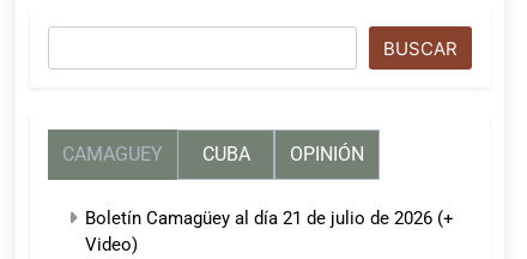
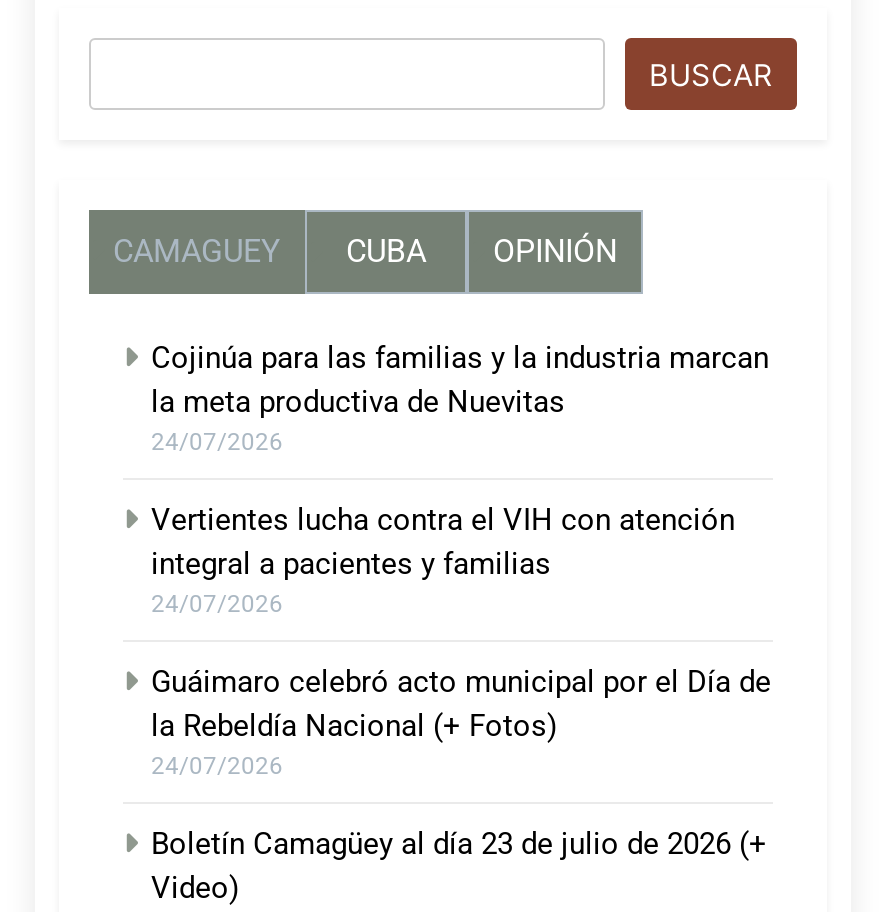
[85,208,454,230] Boletín Camagüey al día 21 de julio de 2026 (+ -> [151,341,771,863] Cojinúa para las familias y la industria marcan | la meta productiva de Nuevitas | 24/07/2026 | Vertientes lucha contra el VIH con atención | integral a pacientes y familias | 24/07/2026 | Guáimaro celebró acto municipal por el Día de | la Rebeldía Nacional (+ Fotos) | 24/07/2026 | Boletín Camagüey al día 23 de julio de 2026 (+

